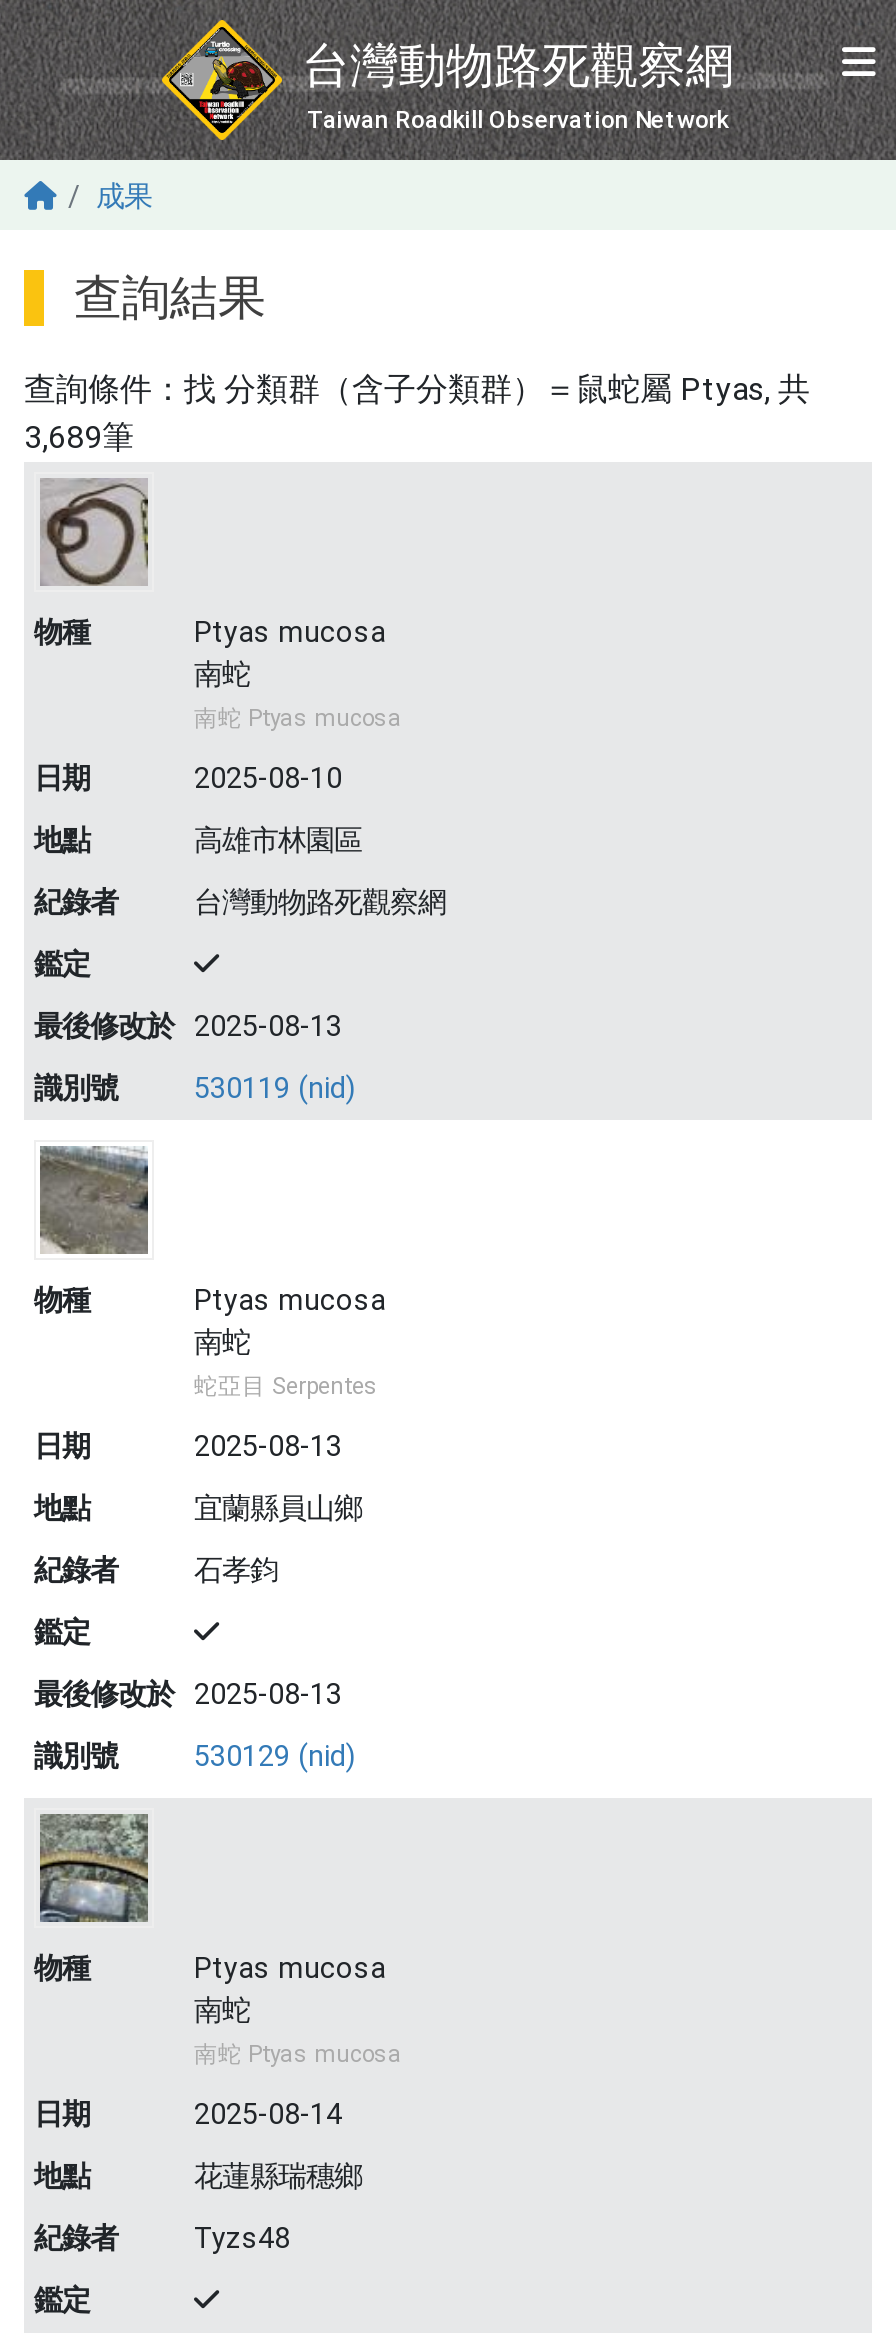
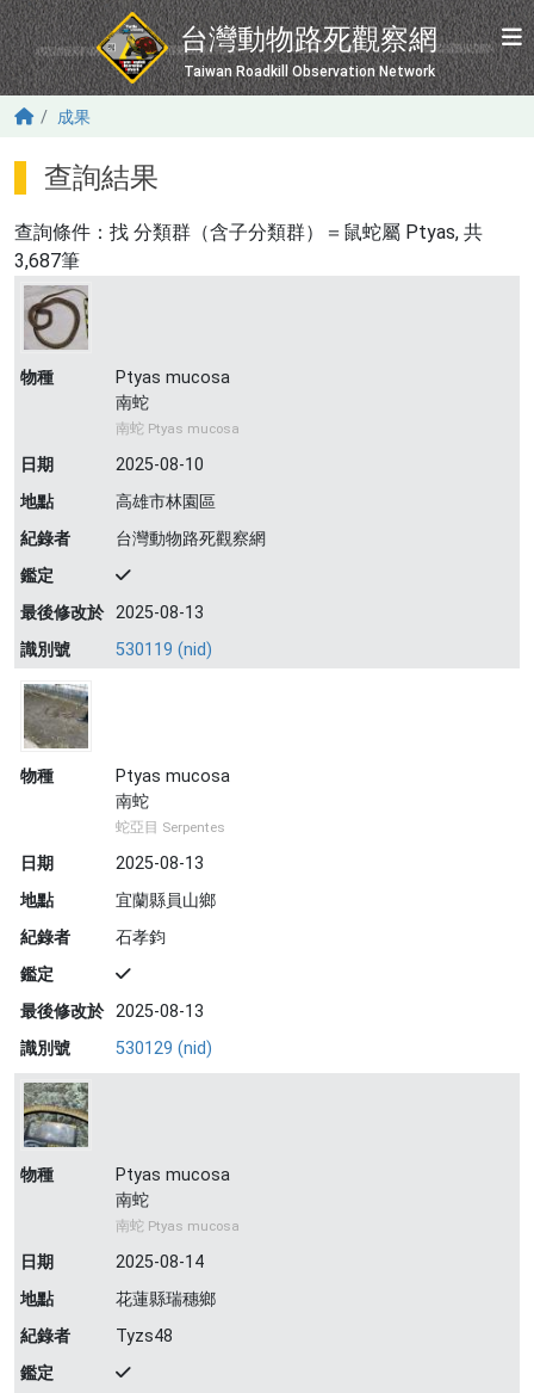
[24,418,134,456] 3,689筆 -> [14,249,80,272] 3,687筆

